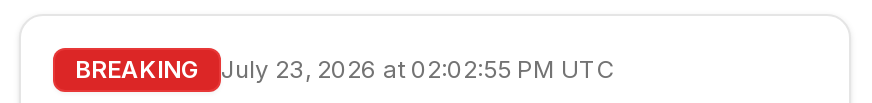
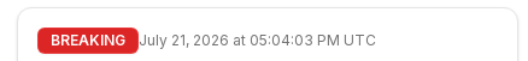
[75,54,615,84] BREAKING July 23, 2026 at 02:02:55 PM UTC -> [51,31,376,49] BREAKING July 21, 2026 at 05:04:03 PM UTC

